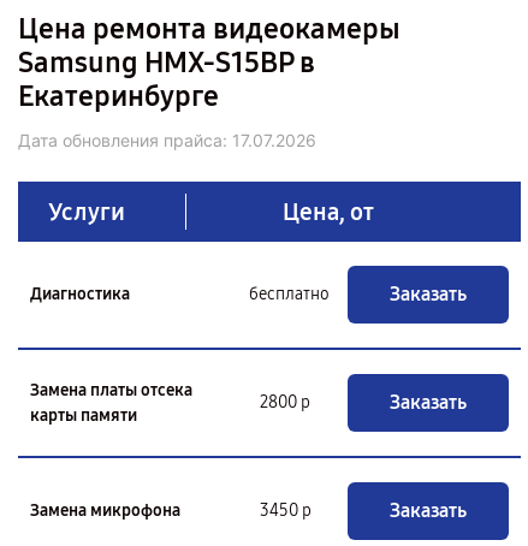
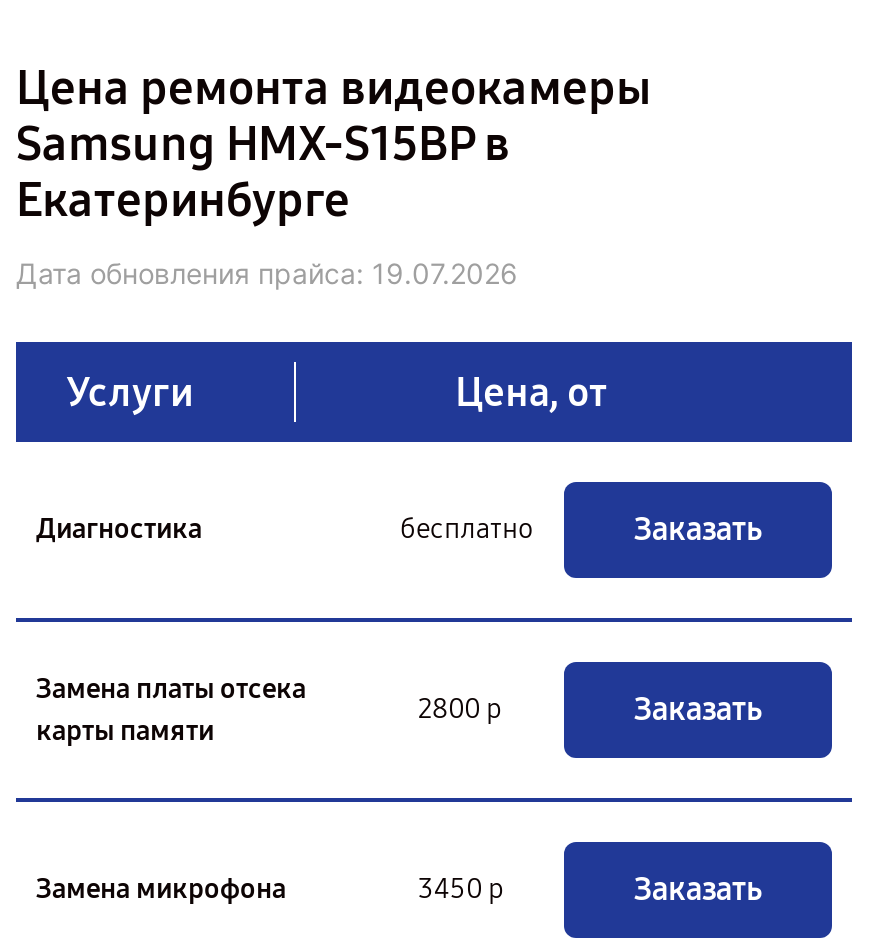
[18,129,316,150] Дата обновления прайса: 17.07.2026 -> [16,255,518,289] Дата обновления прайса: 19.07.2026

